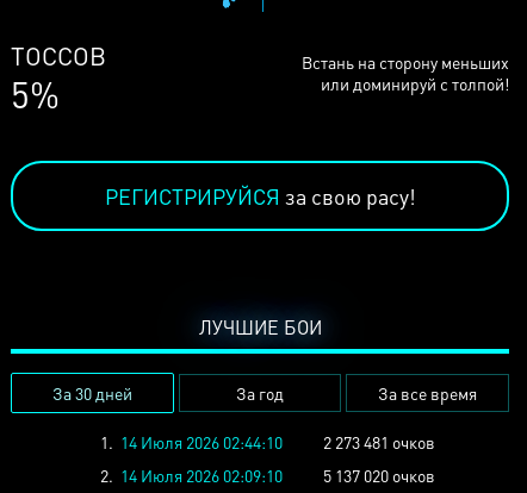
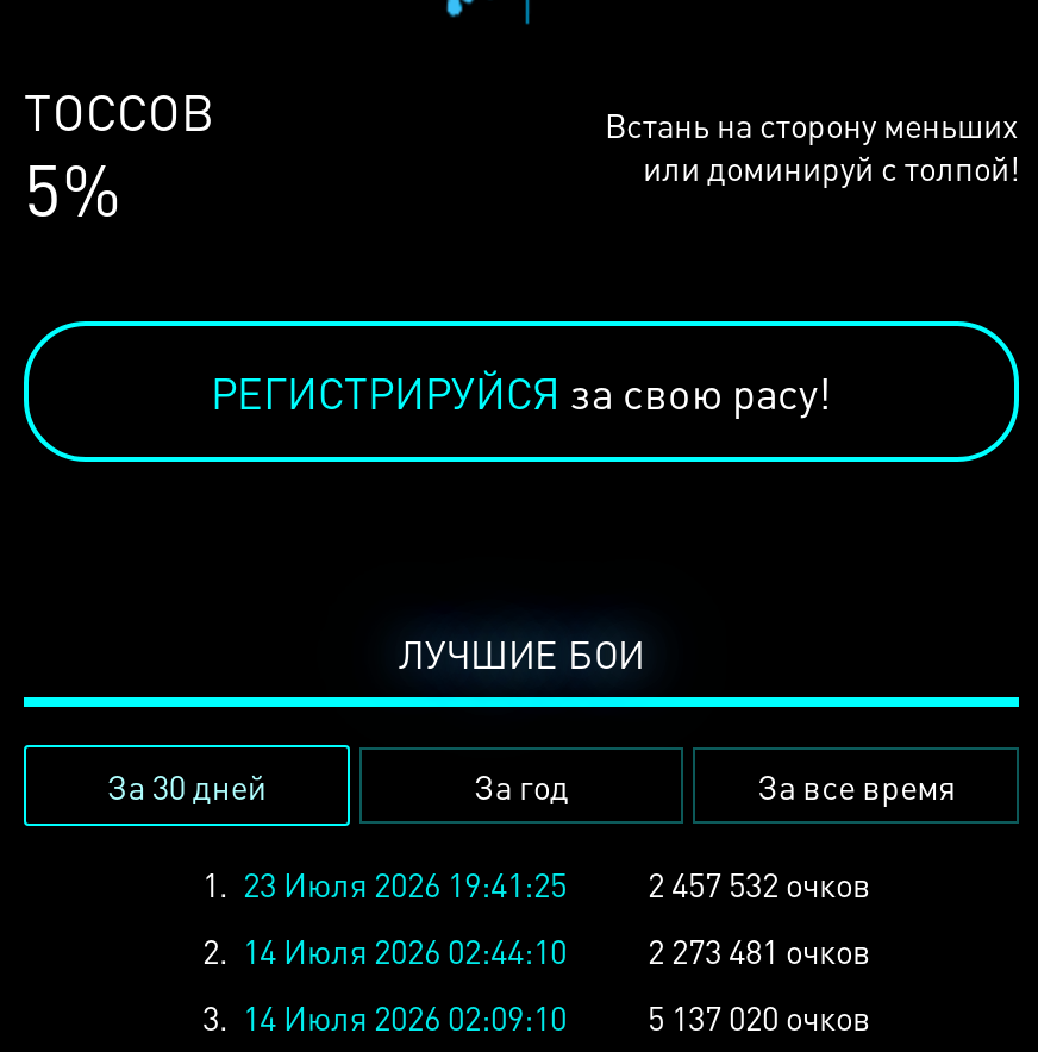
[100,431,283,453] 1. 14 Июля 2026 02:44:10 -> [202,862,871,971] 1. 23 Июля 2026 19:41:25 | 2 457 532 очков | 2. 14 Июля 2026 02:44:10
[100,464,435,486] 2. 14 Июля 2026 02:09:10 5 137 020 очков -> [202,995,871,1038] 3. 14 Июля 2026 02:09:10 5 137 020 очков

